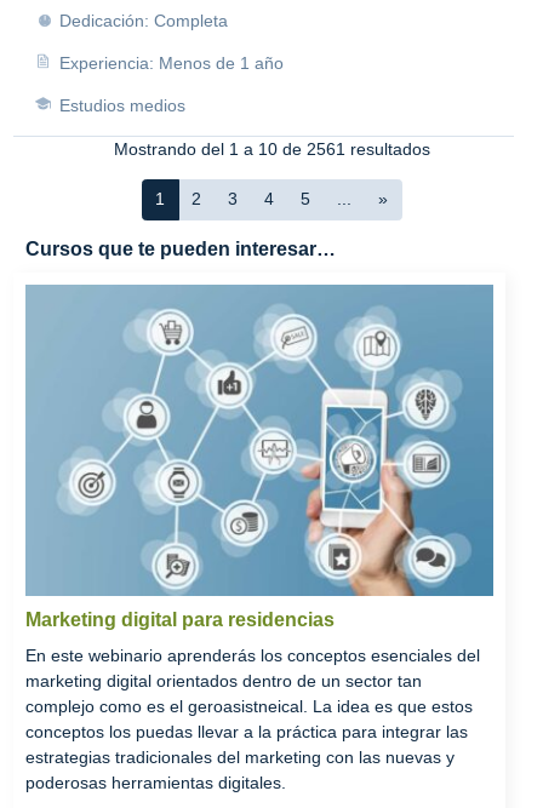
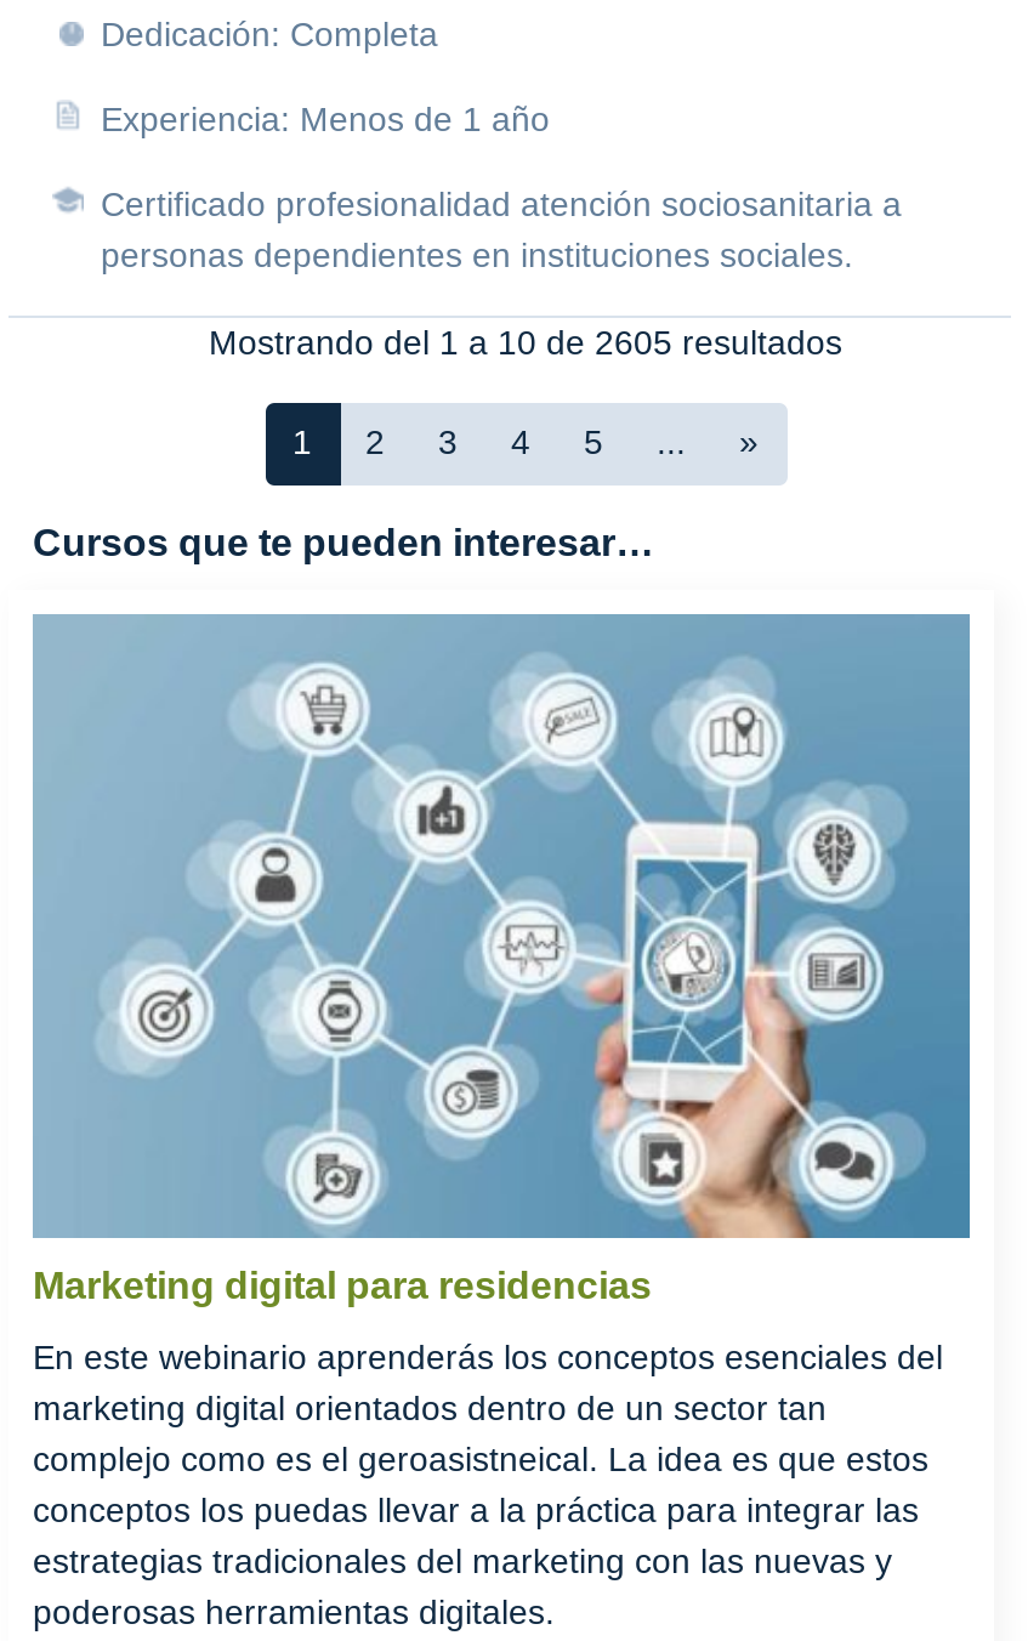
[59,96,185,115] Estudios medios -> [101,184,902,274] Certificado profesionalidad atención sociosanitaria a | personas dependientes en instituciones sociales.
[113,139,430,159] Mostrando del 1 a 10 de 2561 resultados -> [209,323,842,362] Mostrando del 1 a 10 de 2605 resultados

